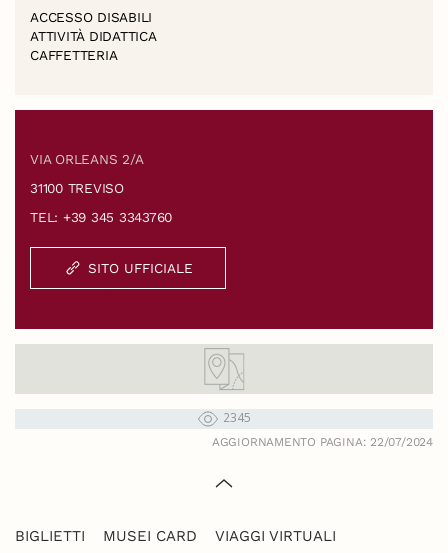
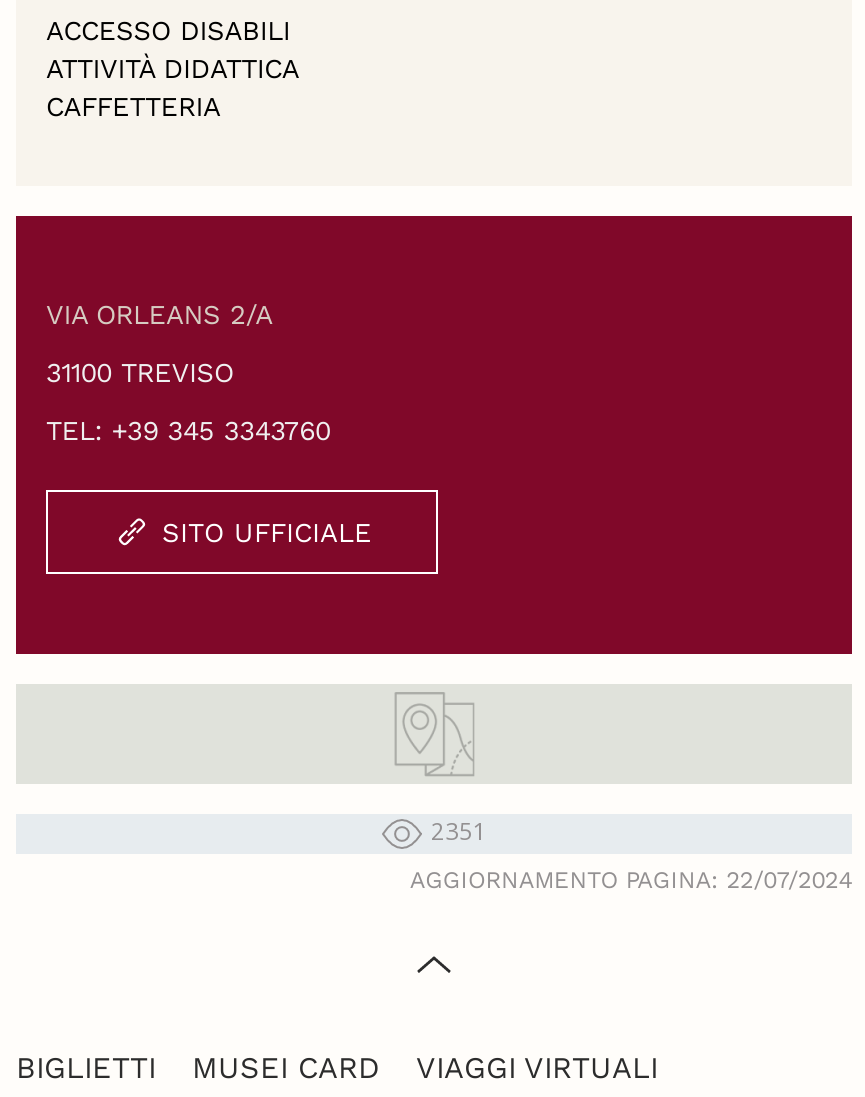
[222,409,250,425] 2345 -> [431,813,487,845] 2351

